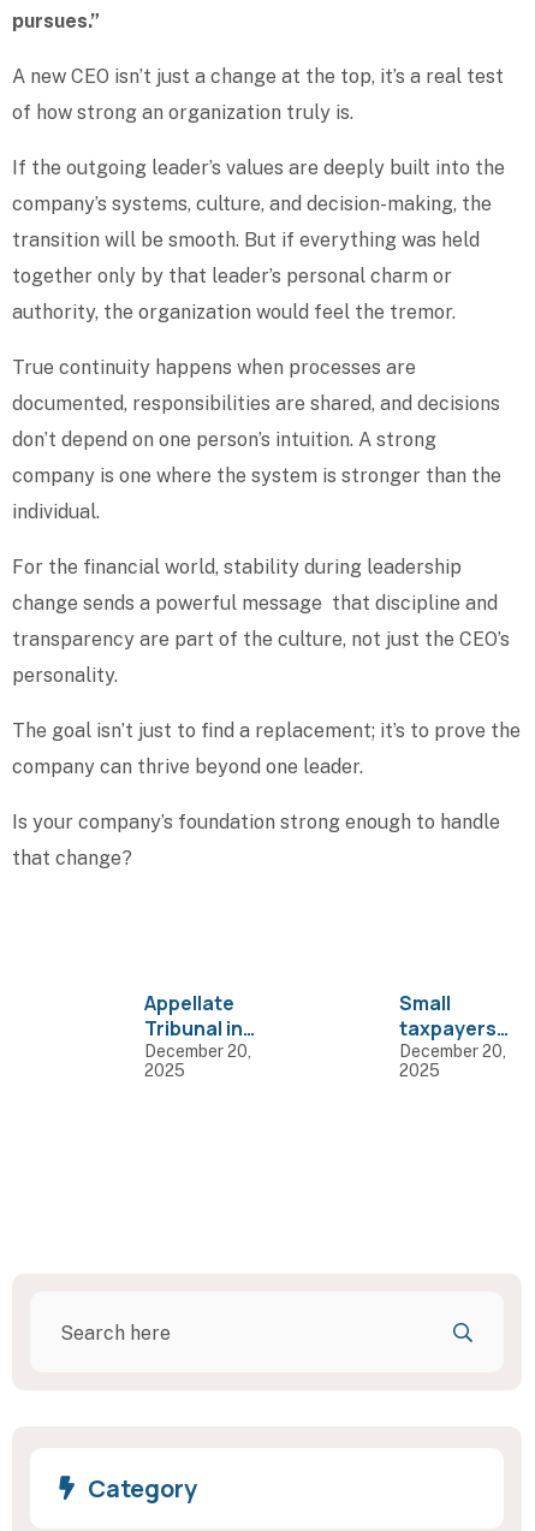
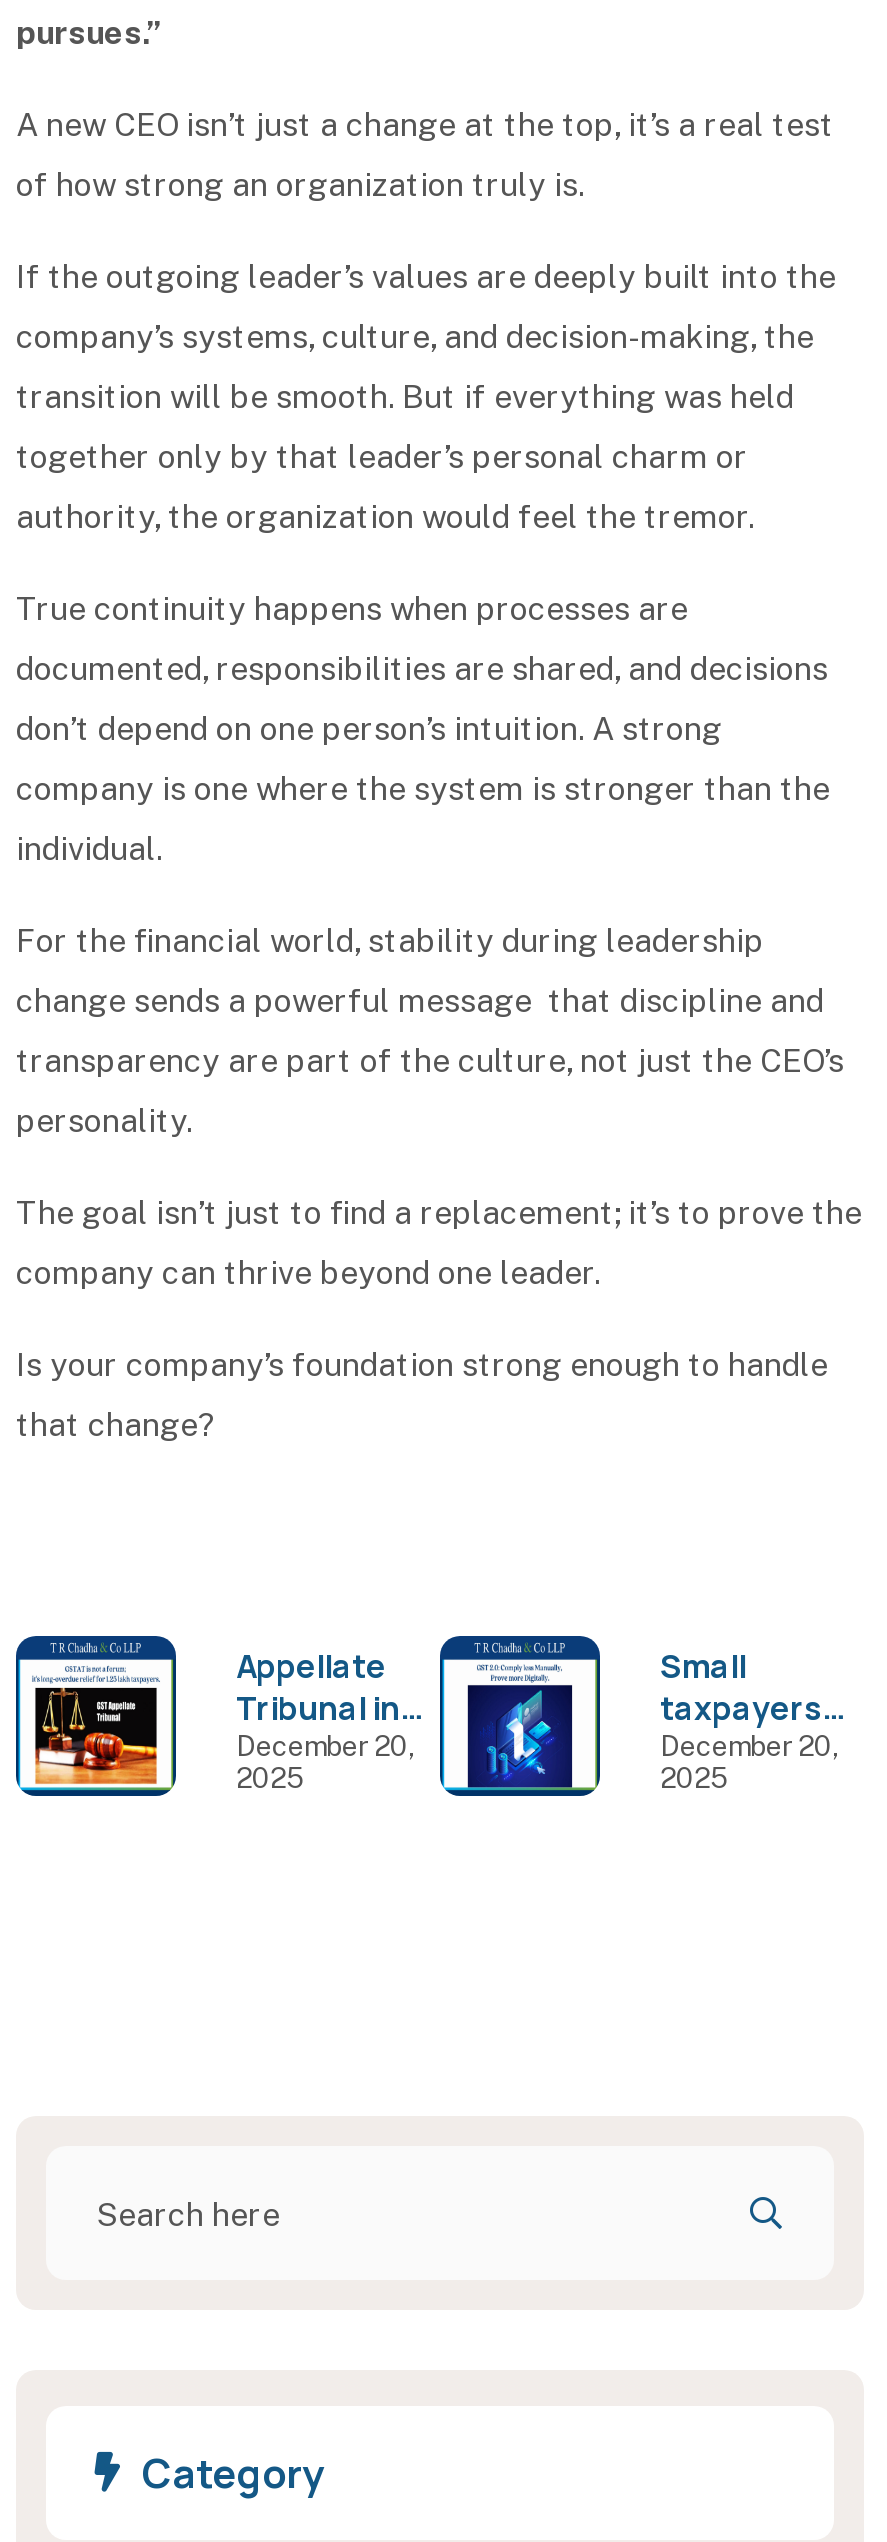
none -> [14,1634,178,1798] [image]
none -> [438,1634,602,1798] [image]

